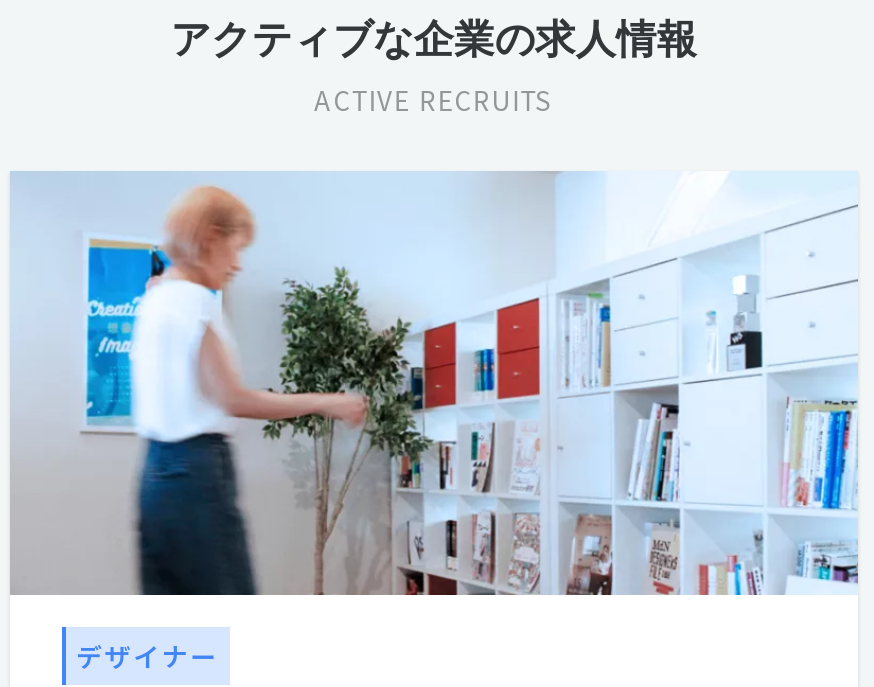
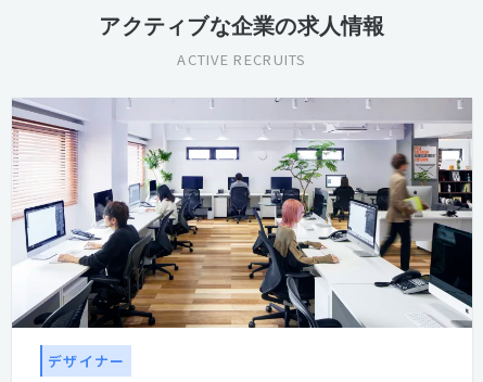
[10,173,860,597] [image] -> [11,98,473,329] [image]

